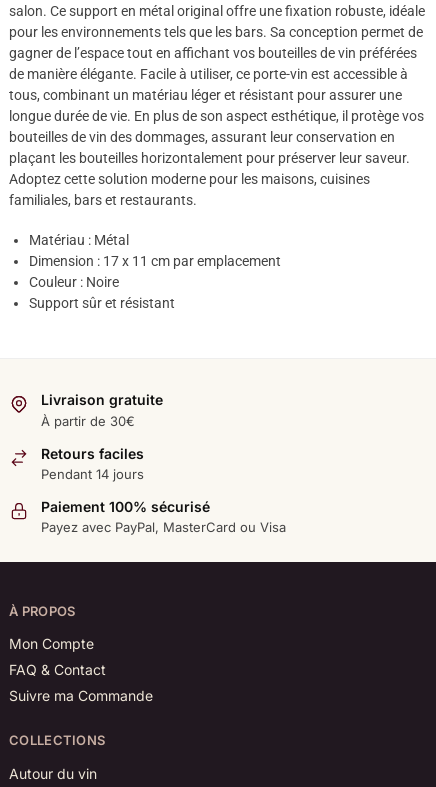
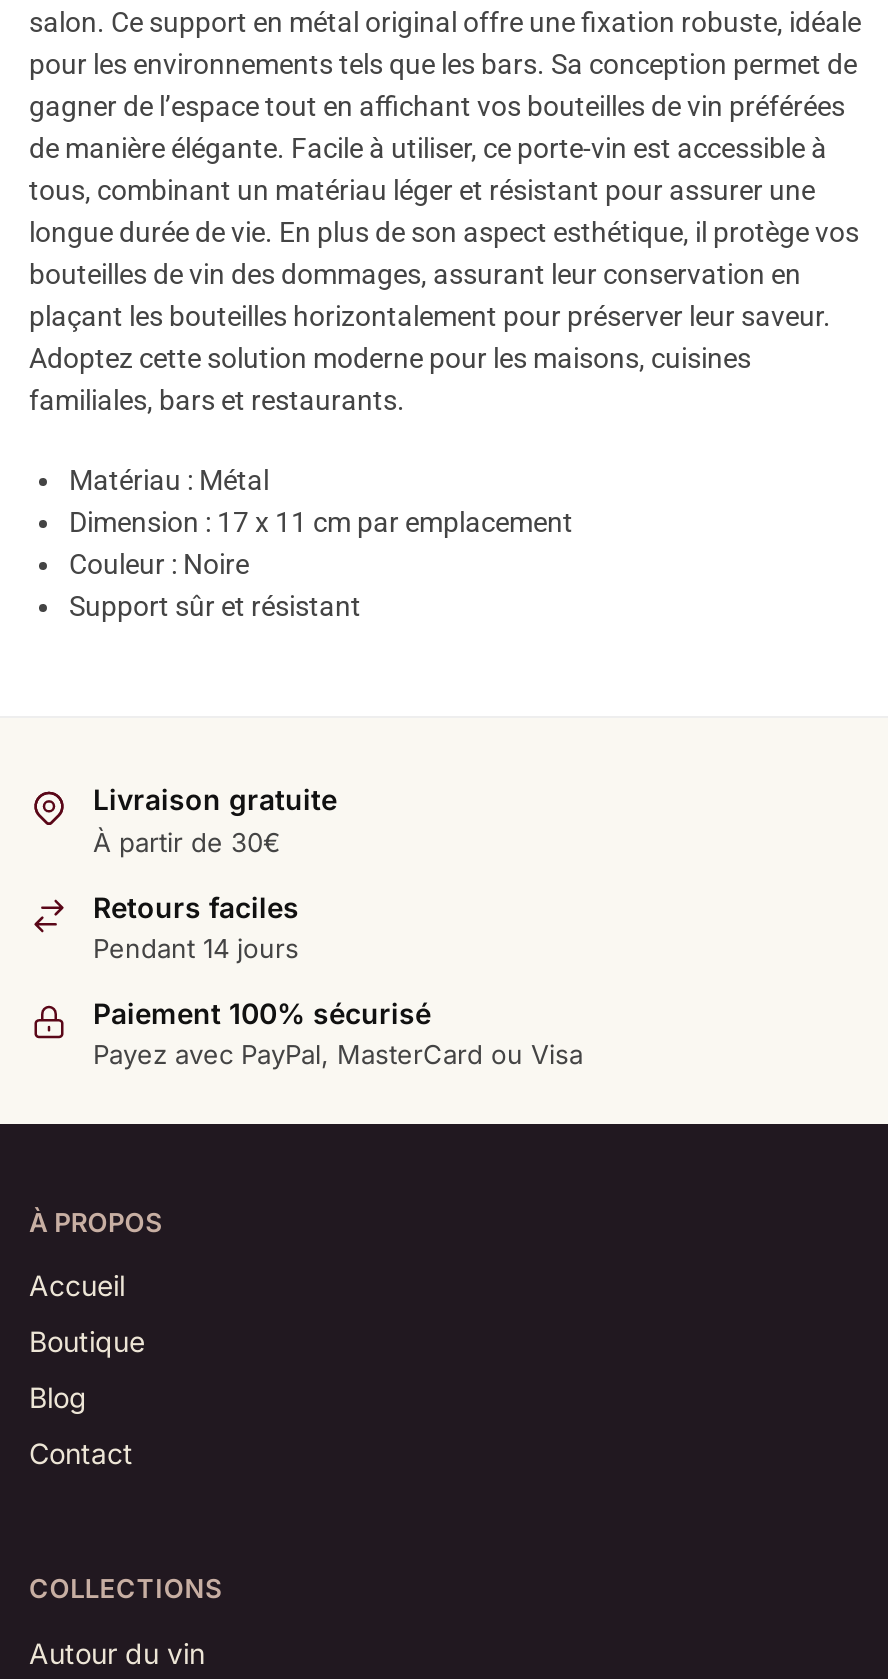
[9,635,153,704] Mon Compte | FAQ & Contact | Suivre ma Commande -> [29,1269,145,1471] Accueil | Boutique | Blog | Contact

